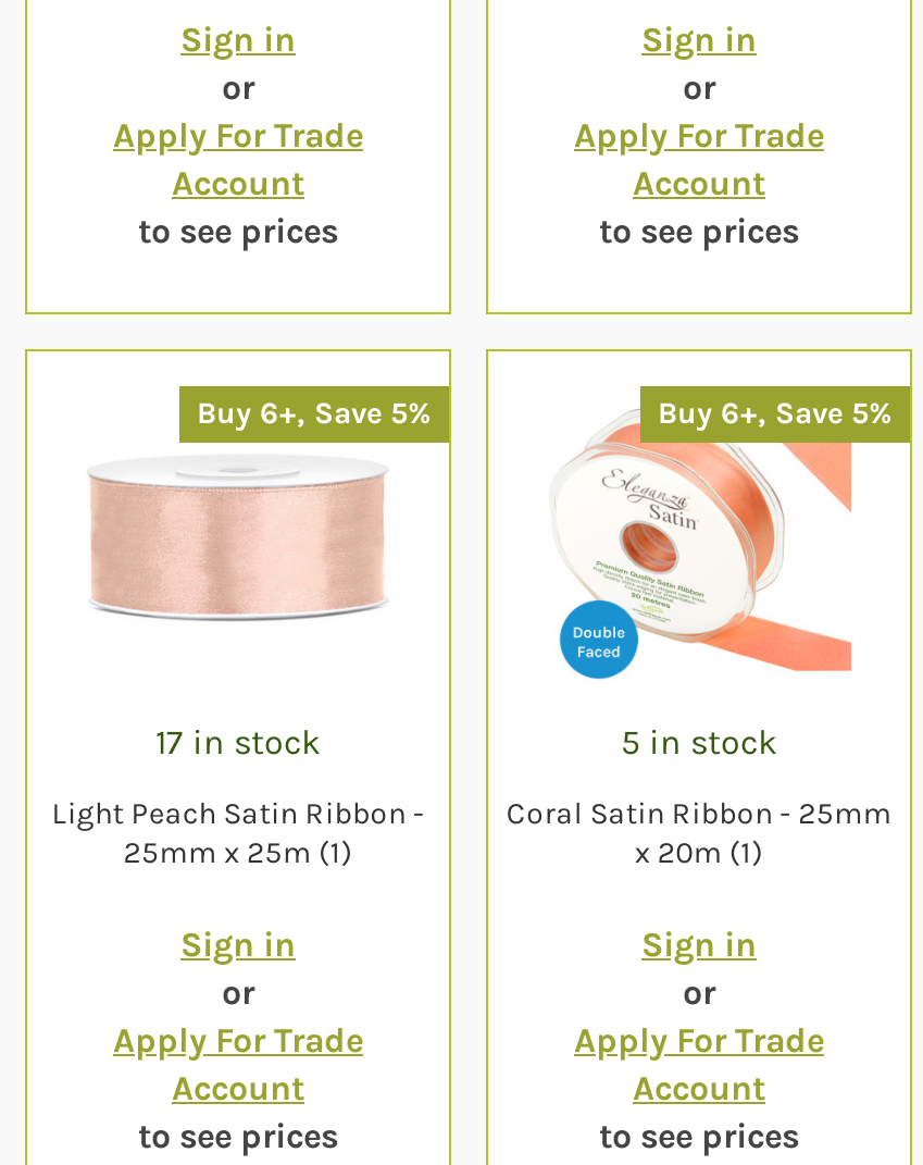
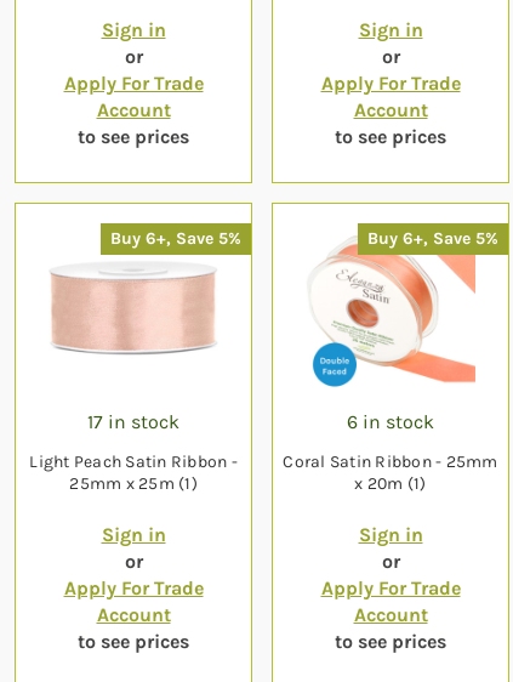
[621,721,777,763] 5 in stock -> [347,410,434,433] 6 in stock

